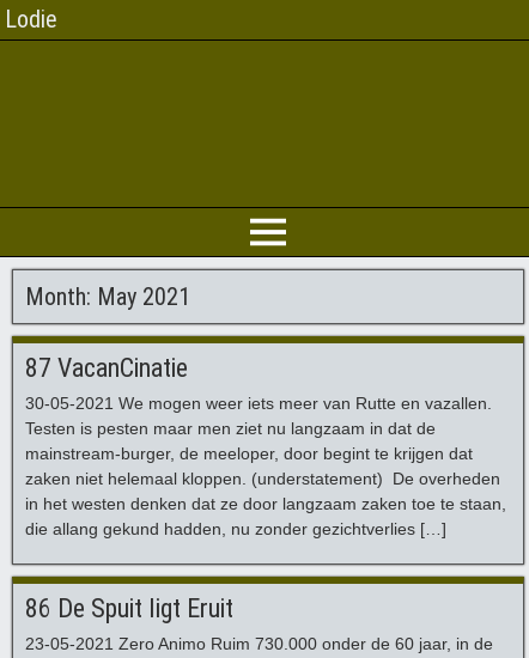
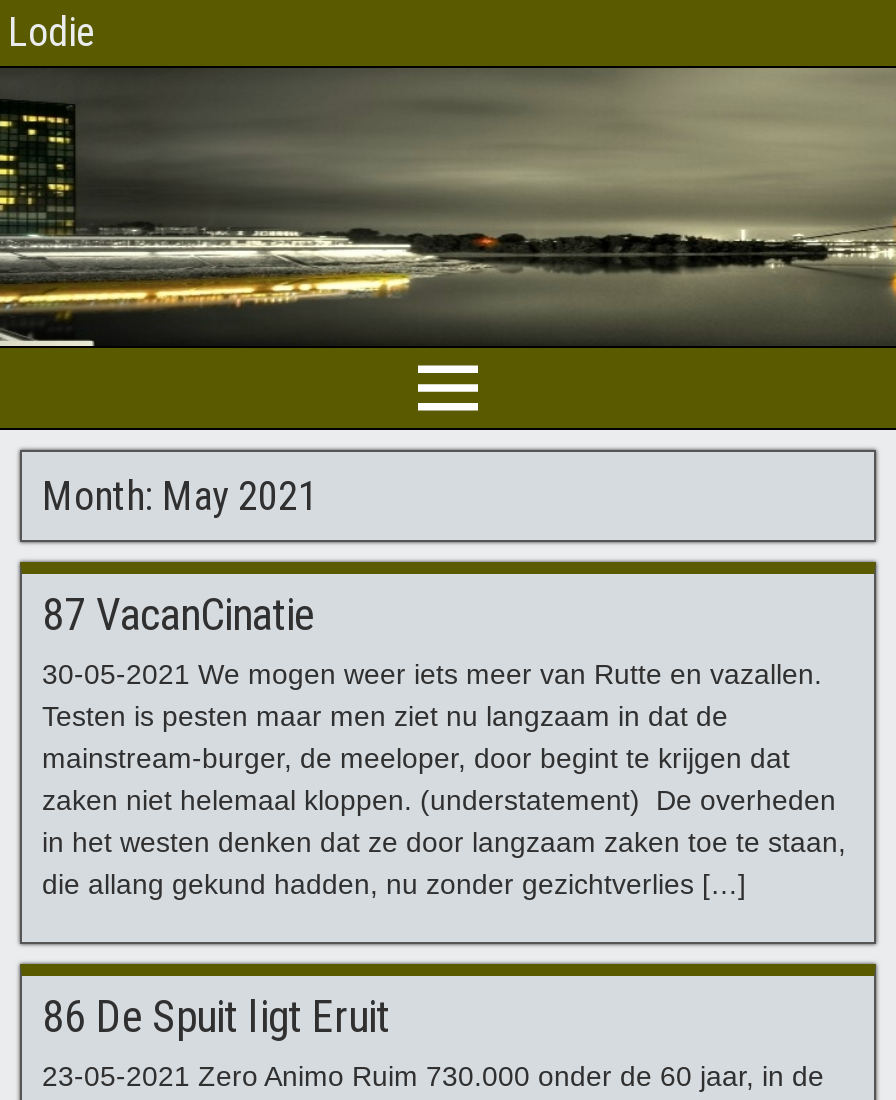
none -> [6,66,890,348] [image]

